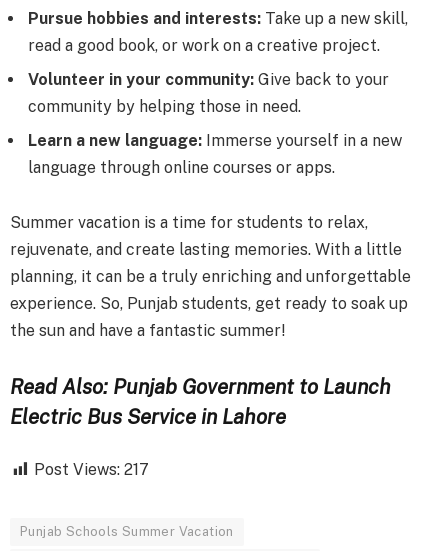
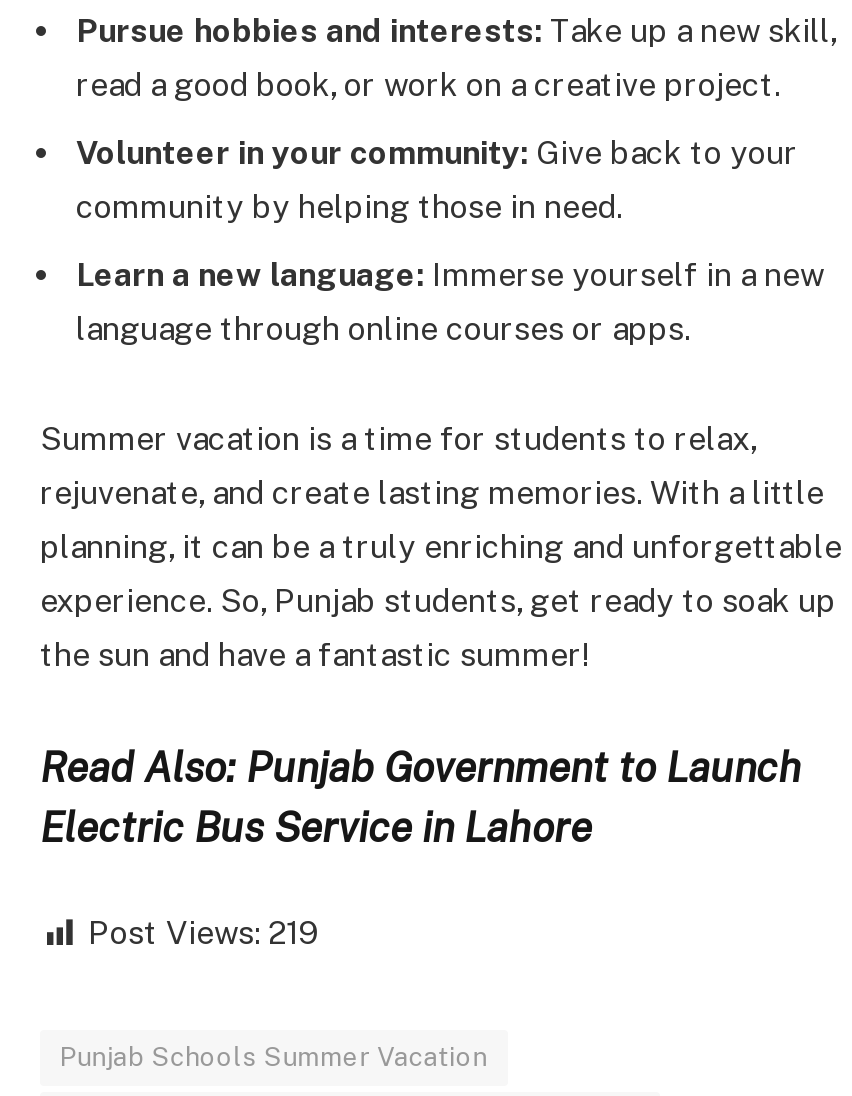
[34,460,149,479] Post Views: 217 -> [88,915,318,953] Post Views: 219

